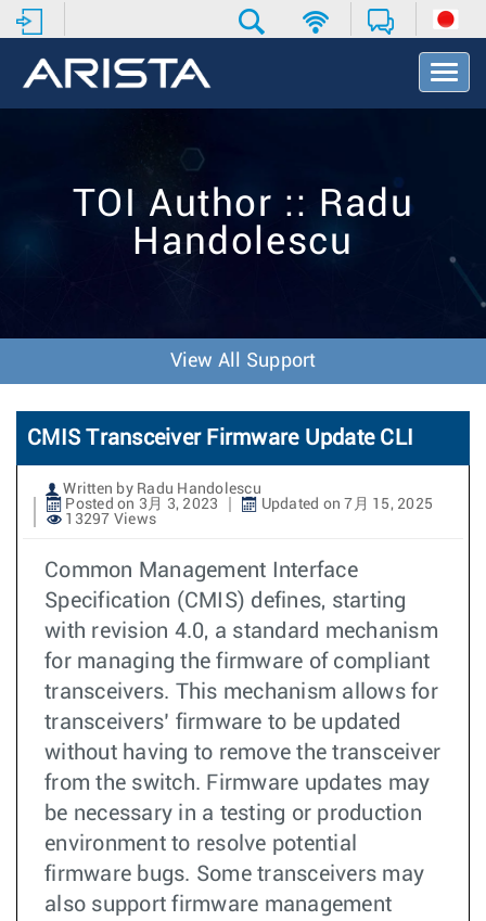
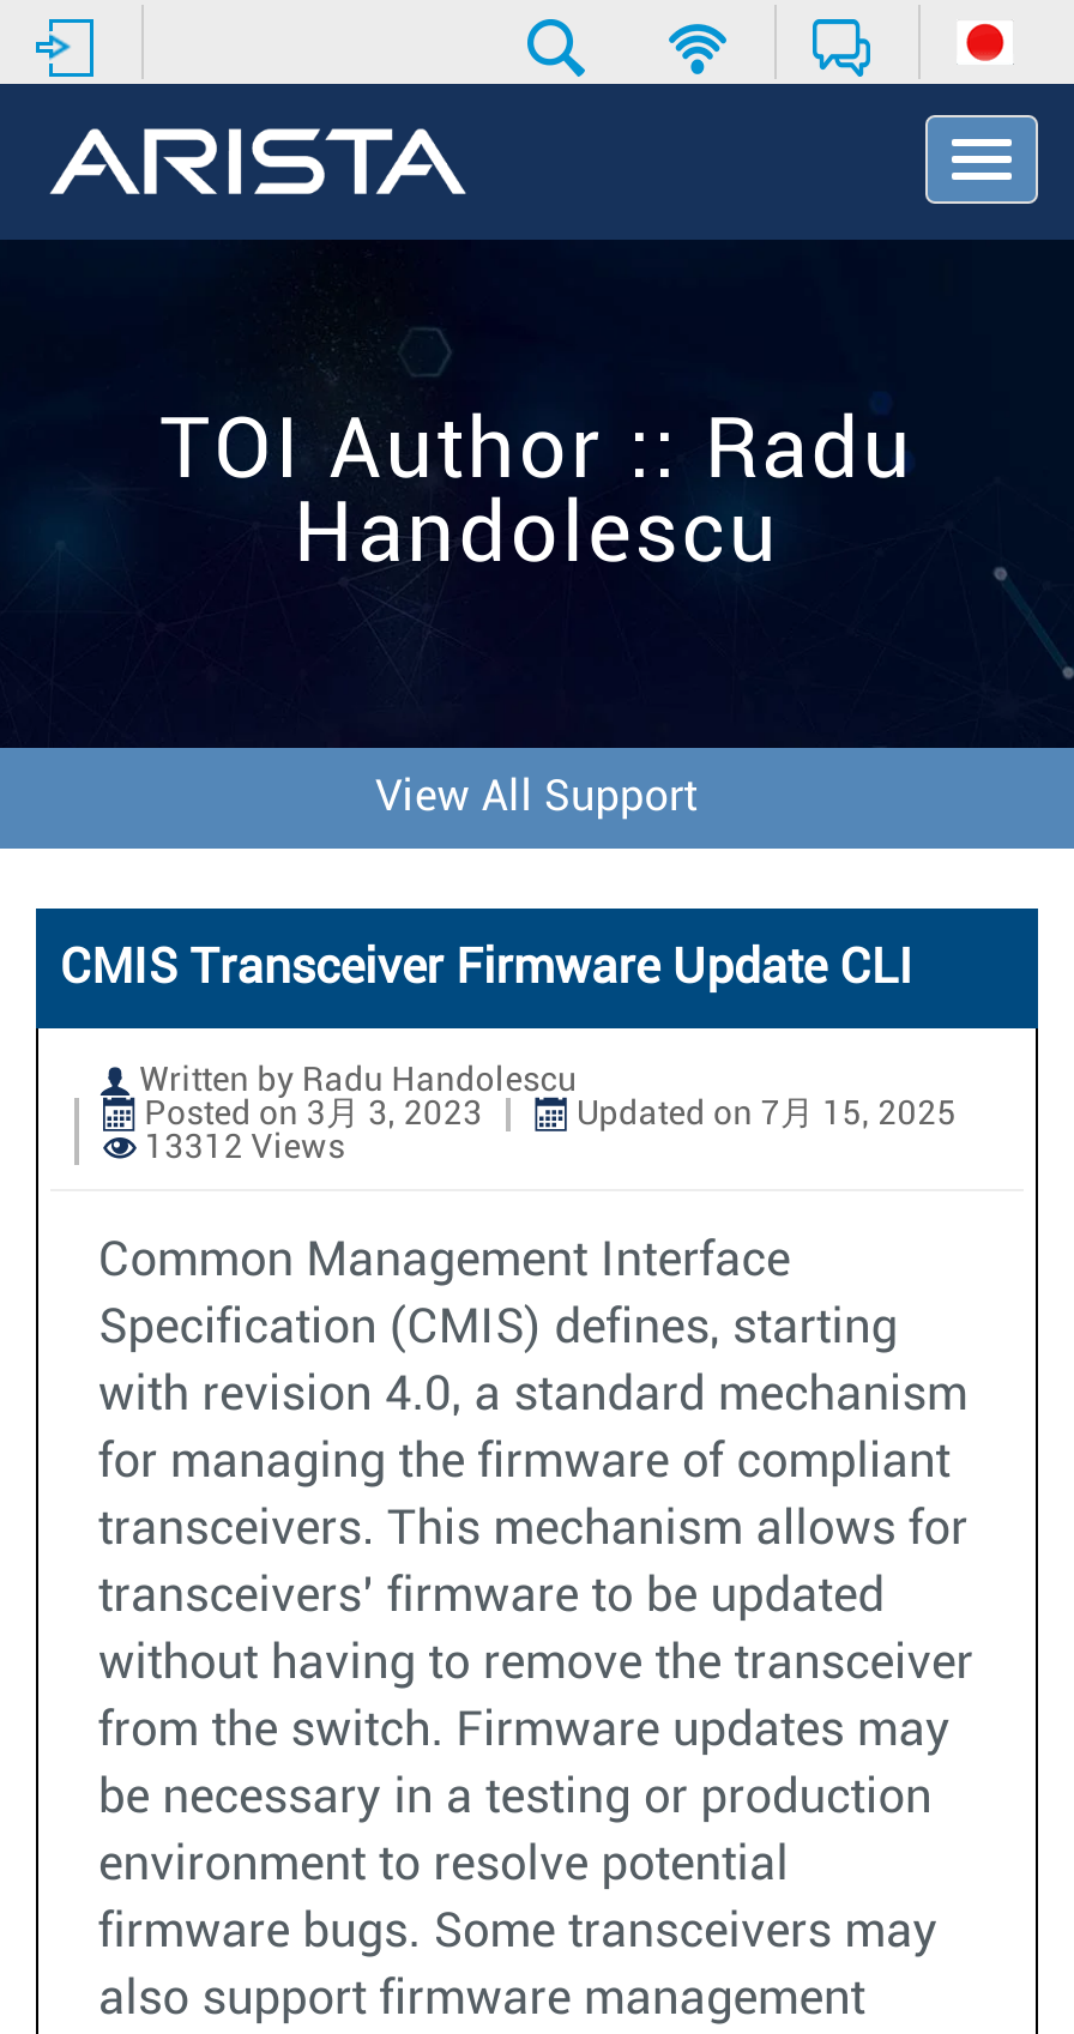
[62,512,156,527] 13297 Views -> [137,1131,345,1164] 13312 Views

